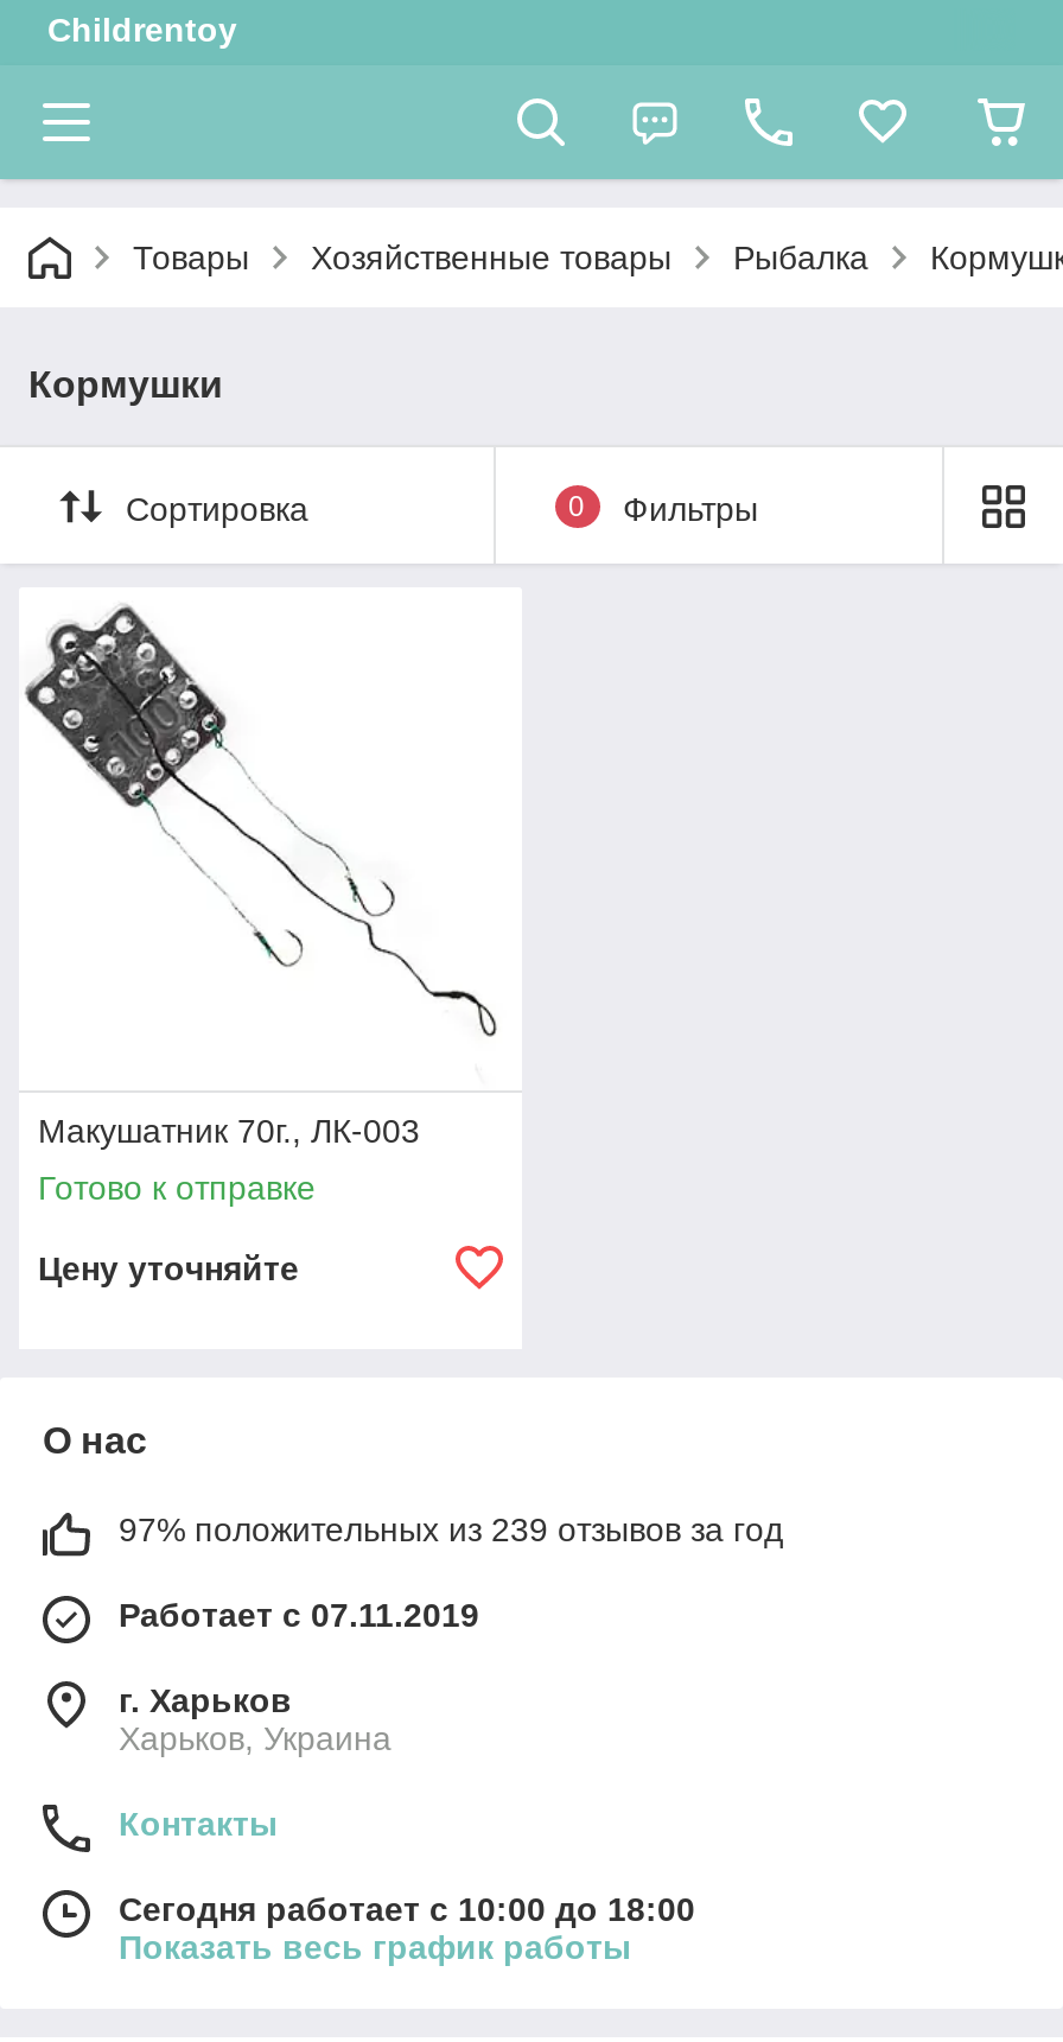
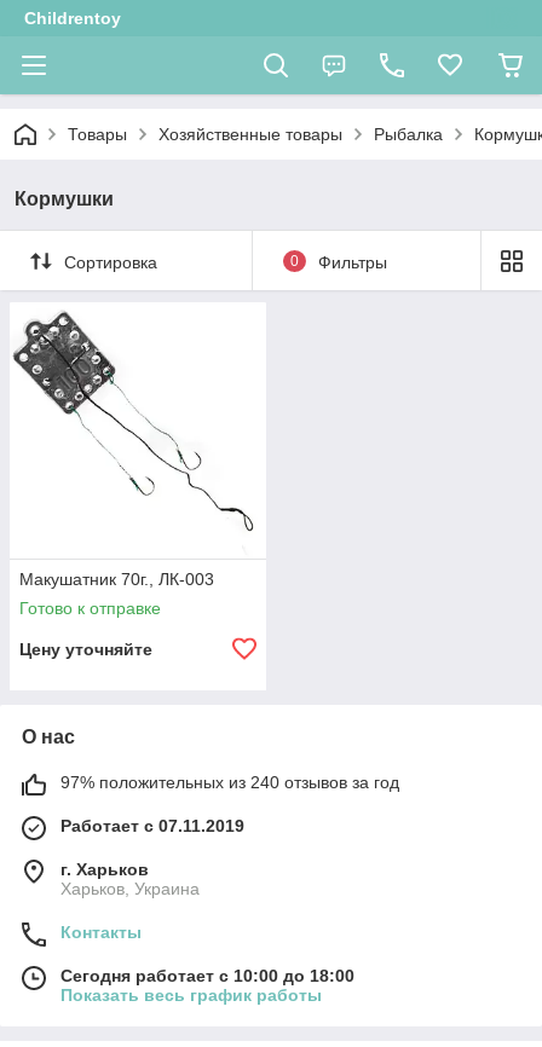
[119,1510,783,1548] 97% положительных из 239 отзывов за год -> [60,773,399,792] 97% положительных из 240 отзывов за год

